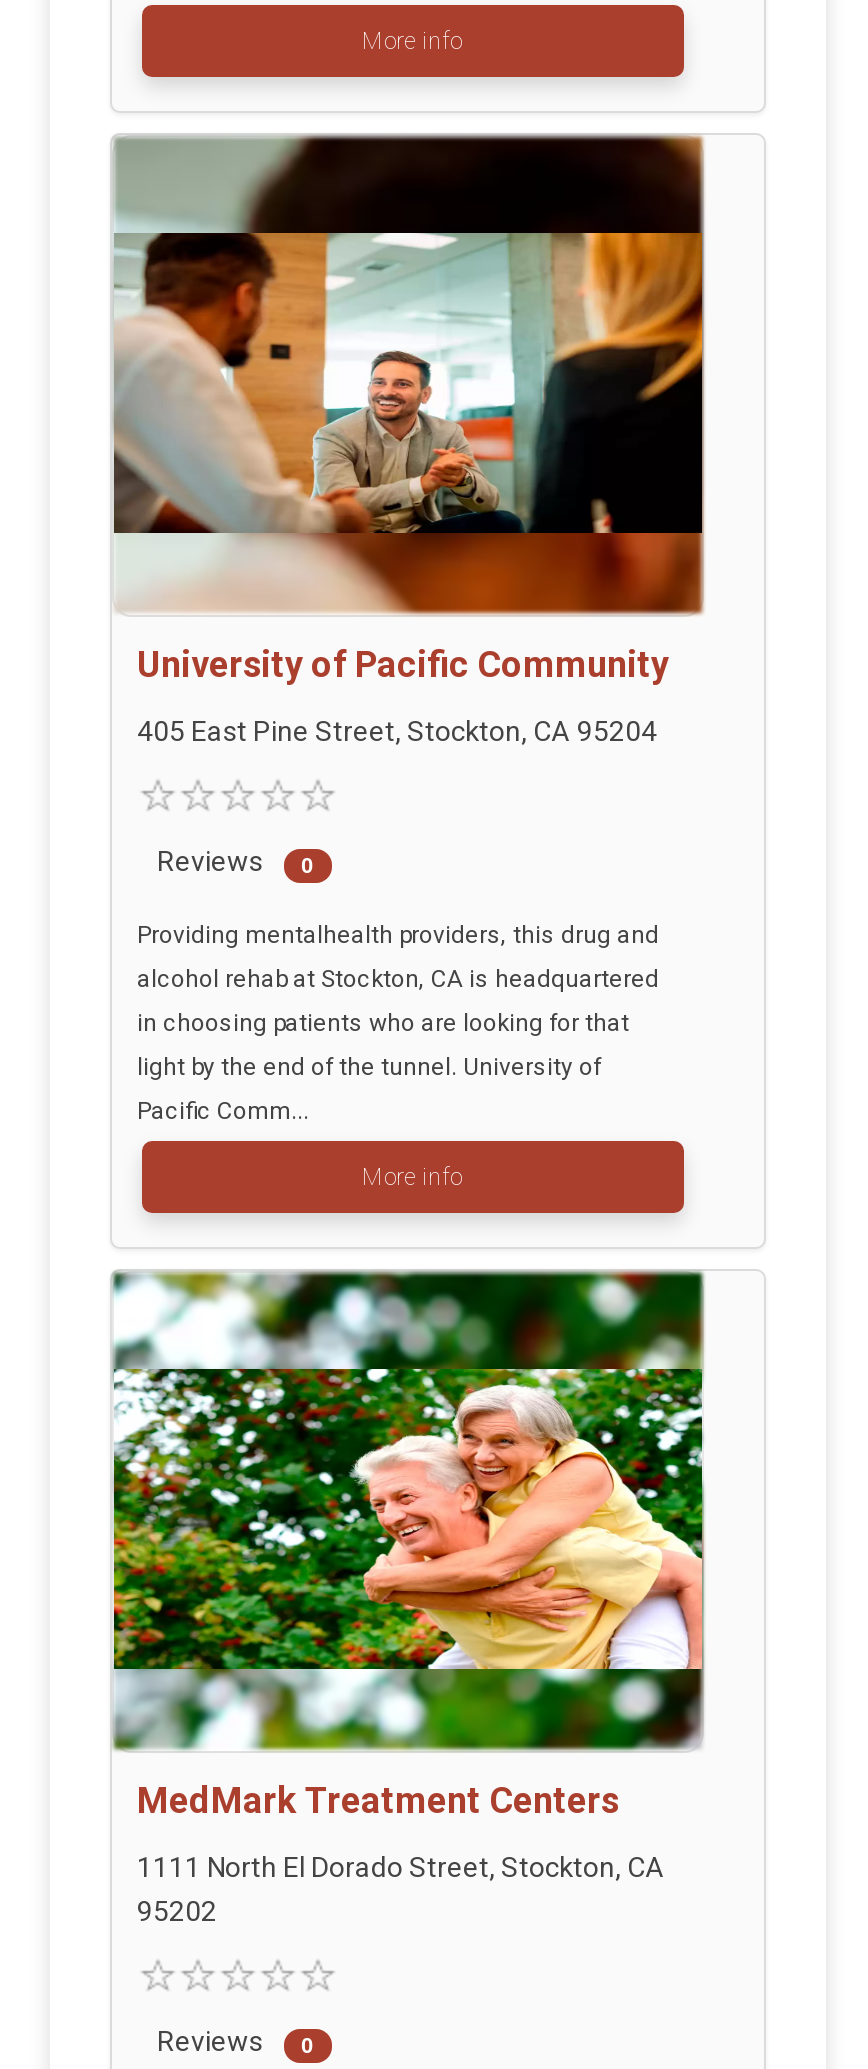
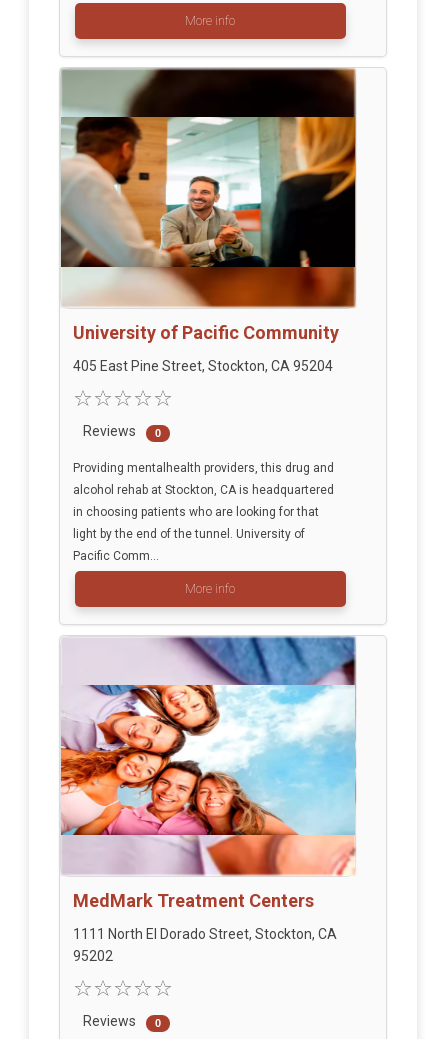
[112,1271,706,1753] [image] -> [60,636,356,876] [image]

